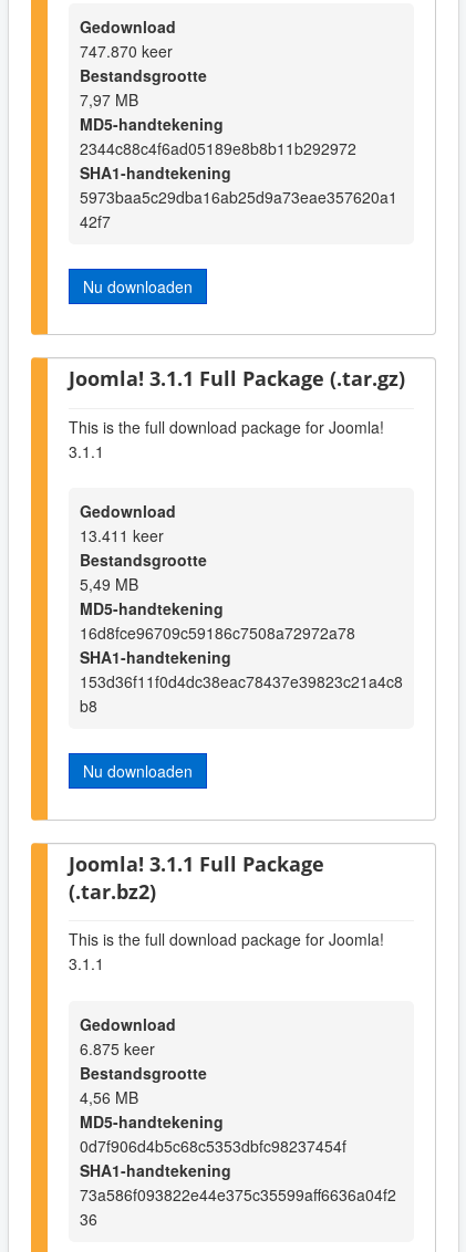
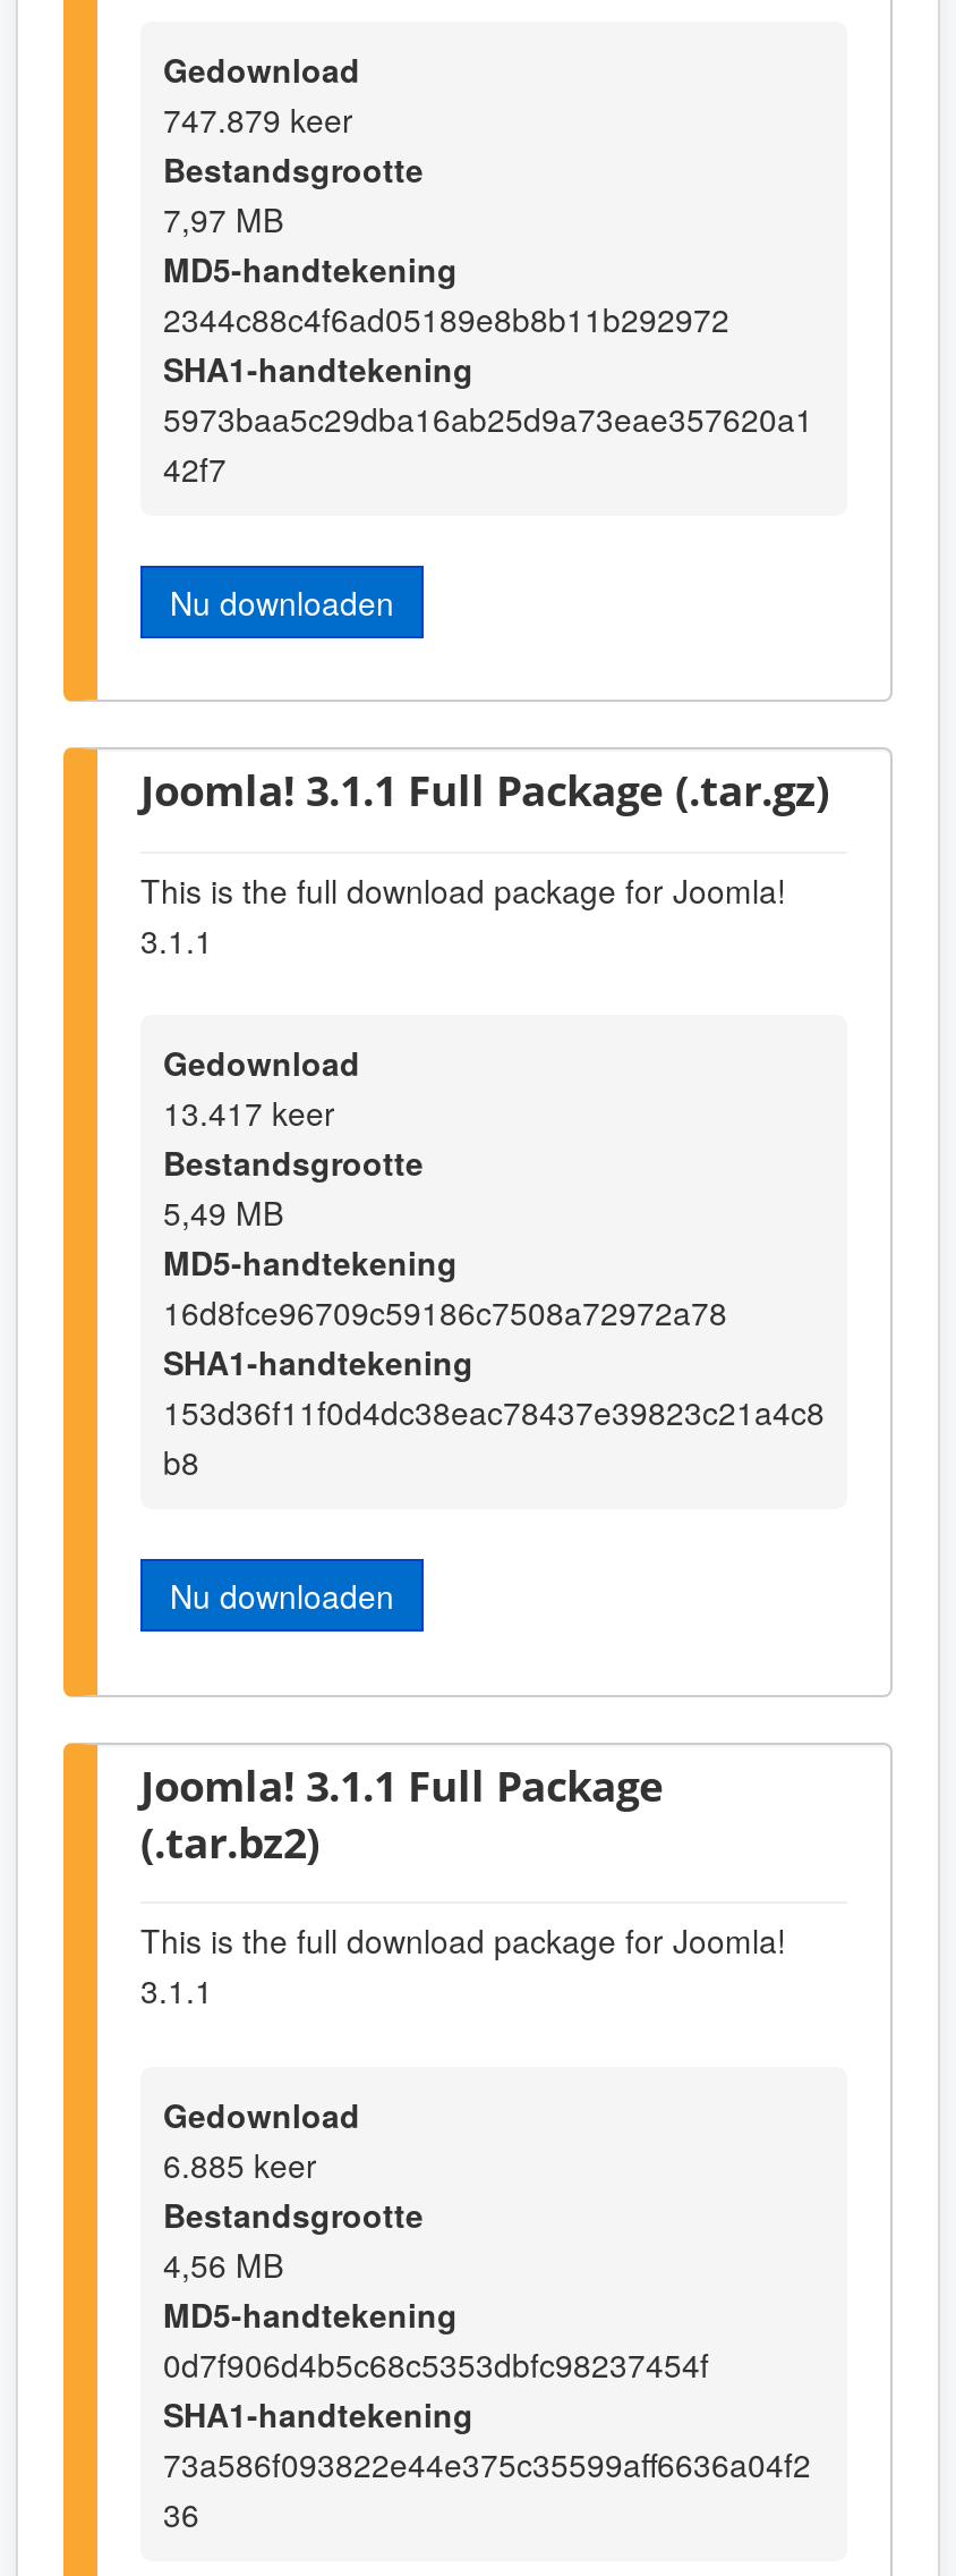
[80,40,173,62] 747.870 keer -> [163,96,353,141] 747.879 keer
[80,524,164,547] 13.411 keer -> [163,1090,335,1135] 13.417 keer
[80,1037,155,1059] 6.875 keer -> [163,2141,317,2186] 6.885 keer

